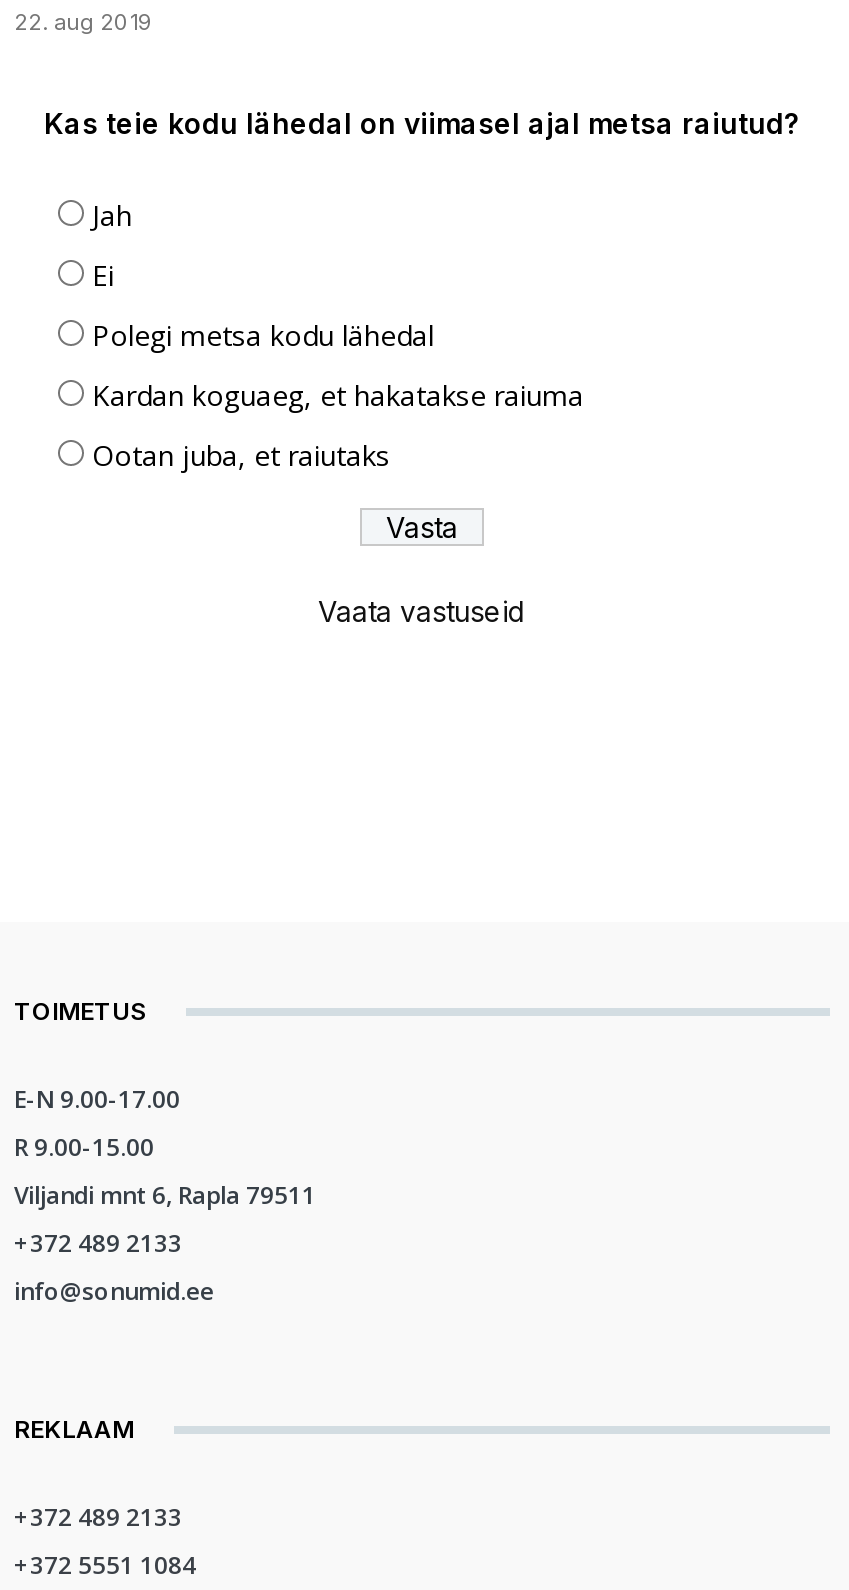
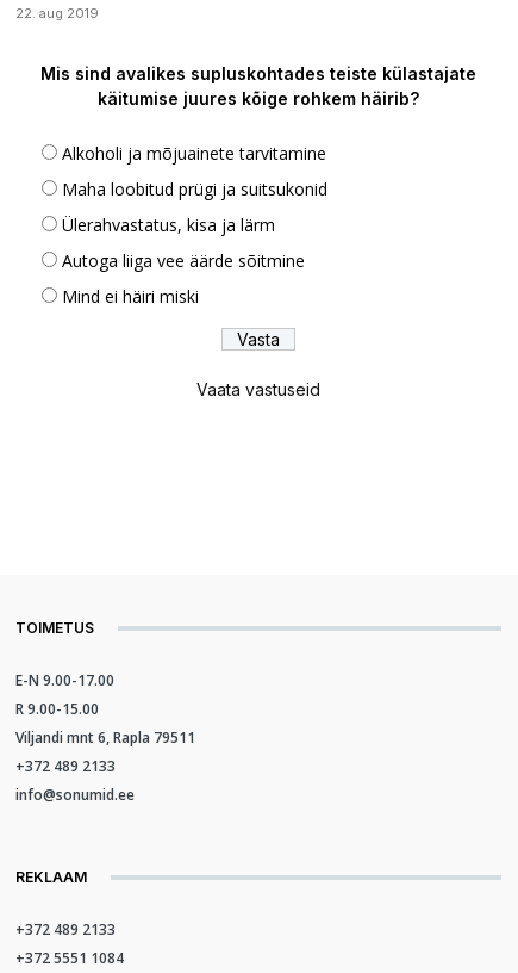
[44,107,800,141] Kas teie kodu lähedal on viimasel ajal metsa raiutud? -> [40,64,476,109] Mis sind avalikes supluskohtades teiste külastajate | käitumise juures kõige rohkem häirib?
[92,197,132,235] Jah -> [62,142,326,165] Alkoholi ja mõjuainete tarvitamine
[92,257,114,295] Ei -> [62,178,327,201] Maha loobitud prügi ja suitsukonid
[92,317,434,355] Polegi metsa kodu lähedal -> [62,214,275,237] Ülerahvastatus, kisa ja lärm
[92,377,584,415] Kardan koguaeg, et hakatakse raiuma -> [62,250,305,272] Autoga liiga vee äärde sõitmine
[92,437,390,475] Ootan juba, et raiutaks -> [62,286,199,308] Mind ei häiri miski

